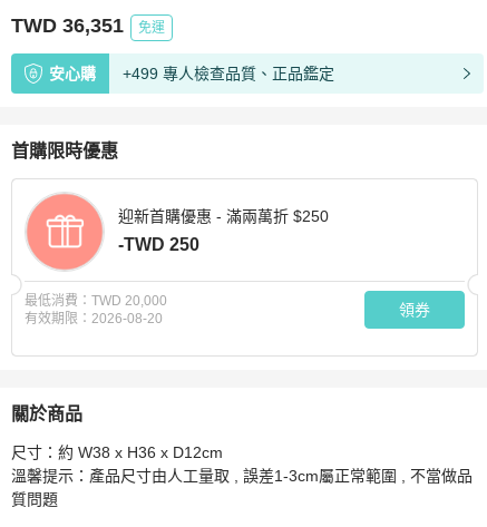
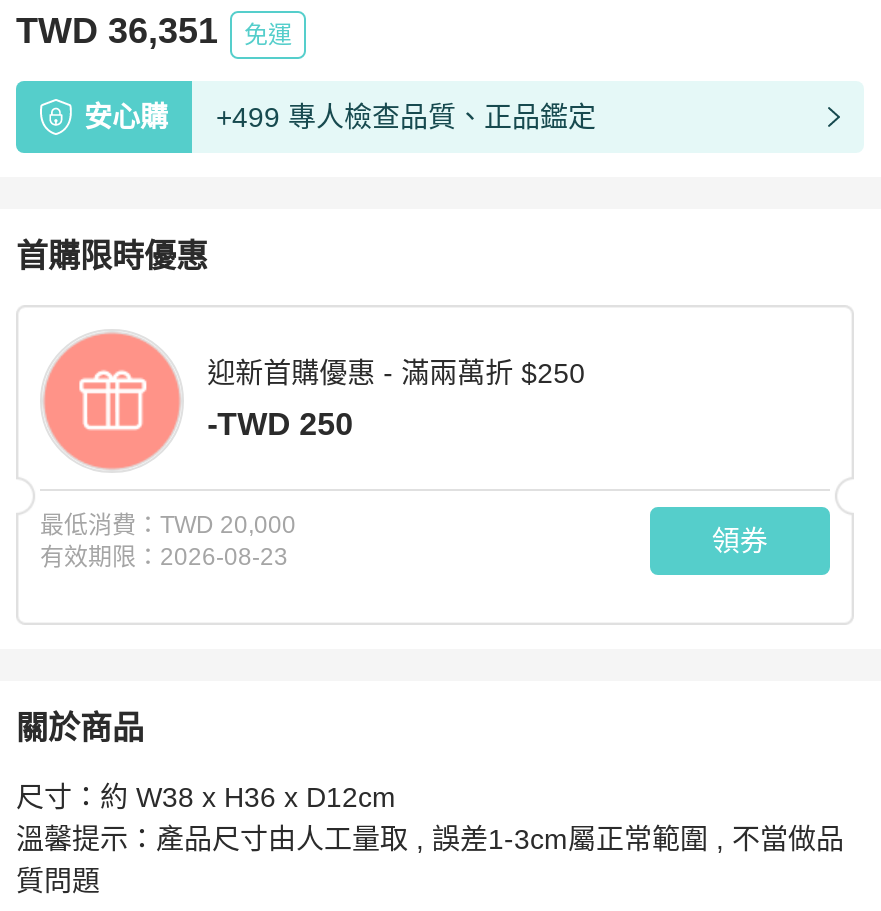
[25,311,163,326] 有效期限：2026-08-20 -> [40,542,288,570] 有效期限：2026-08-23

